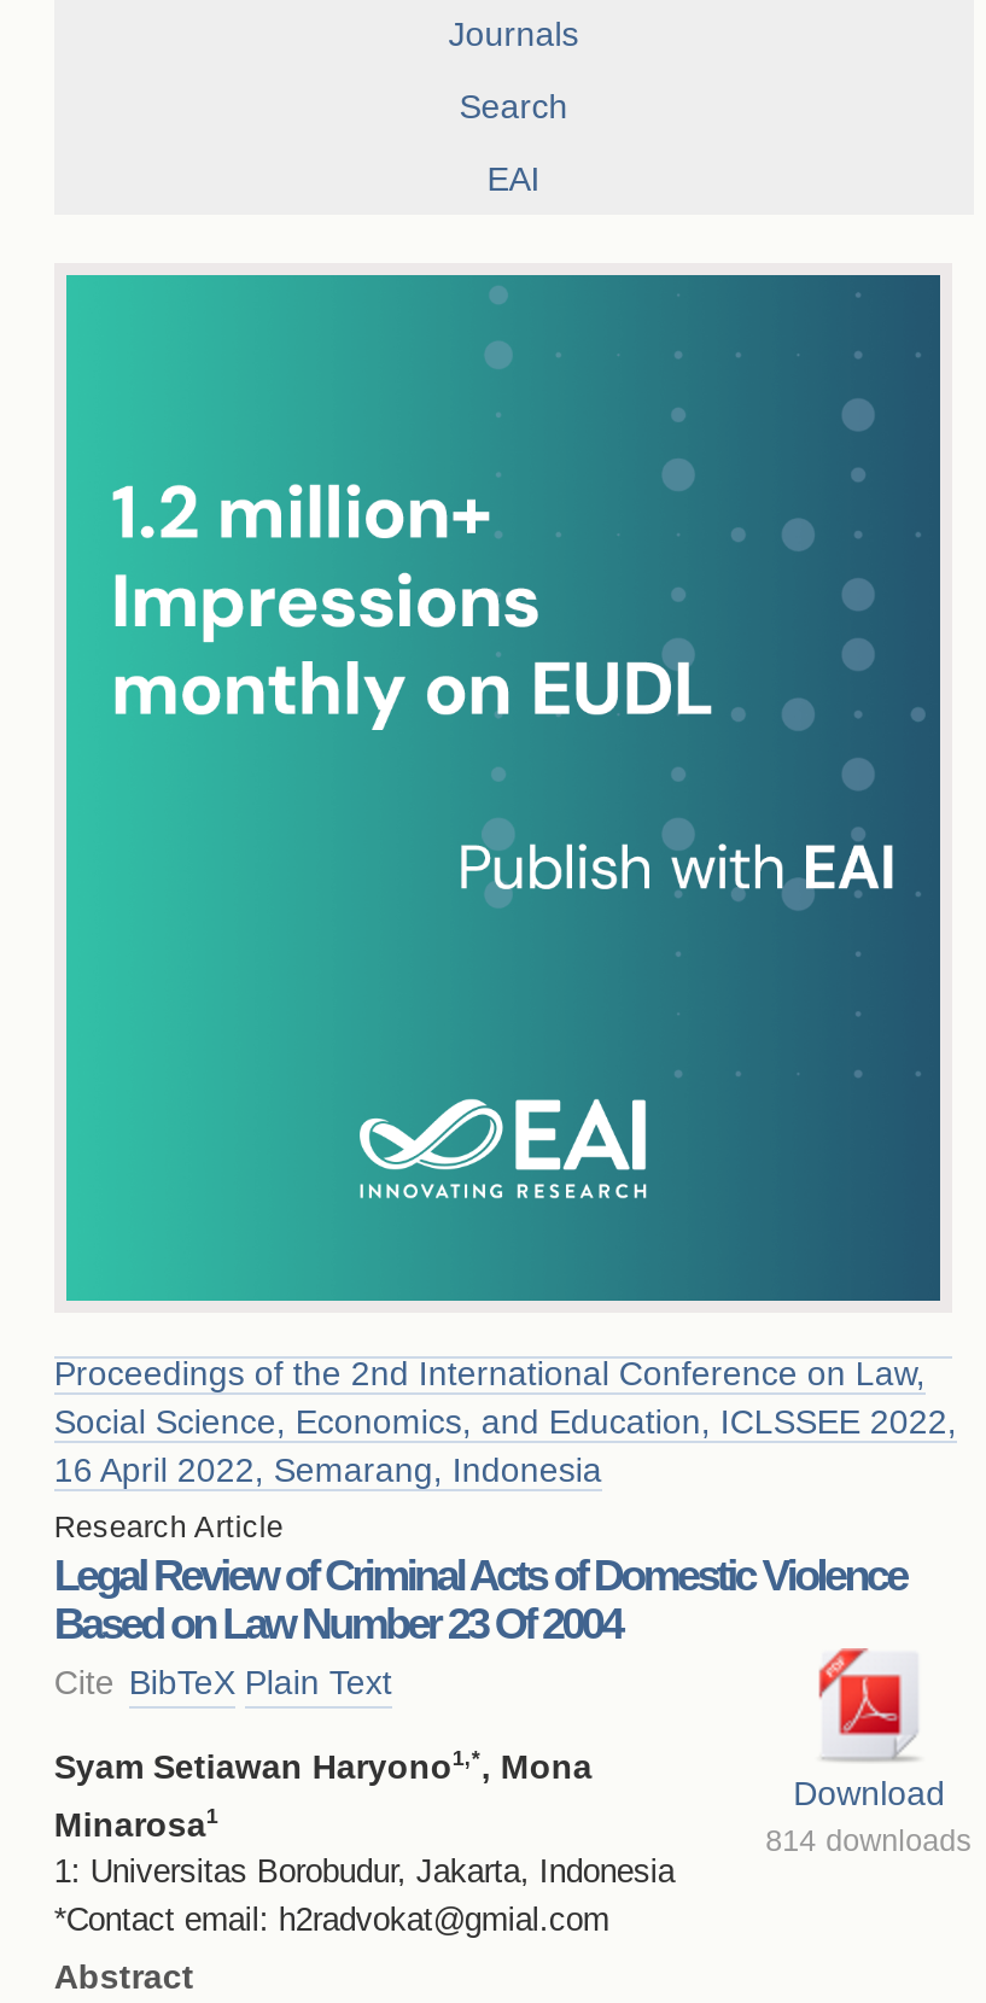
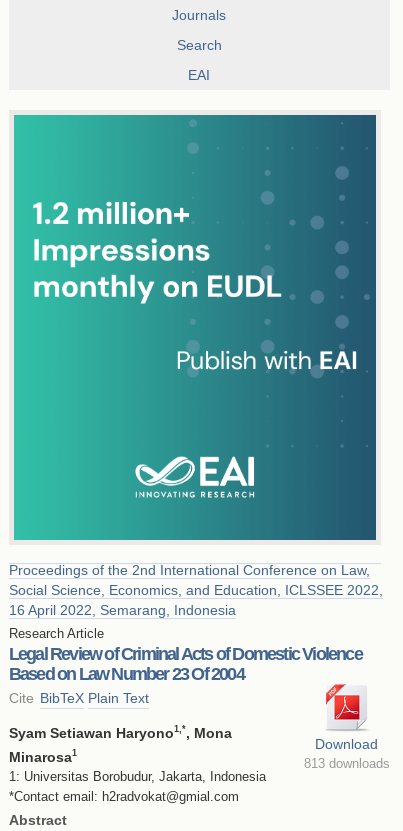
[765,1824,973,1857] 814 downloads -> [304,757,390,771] 813 downloads

